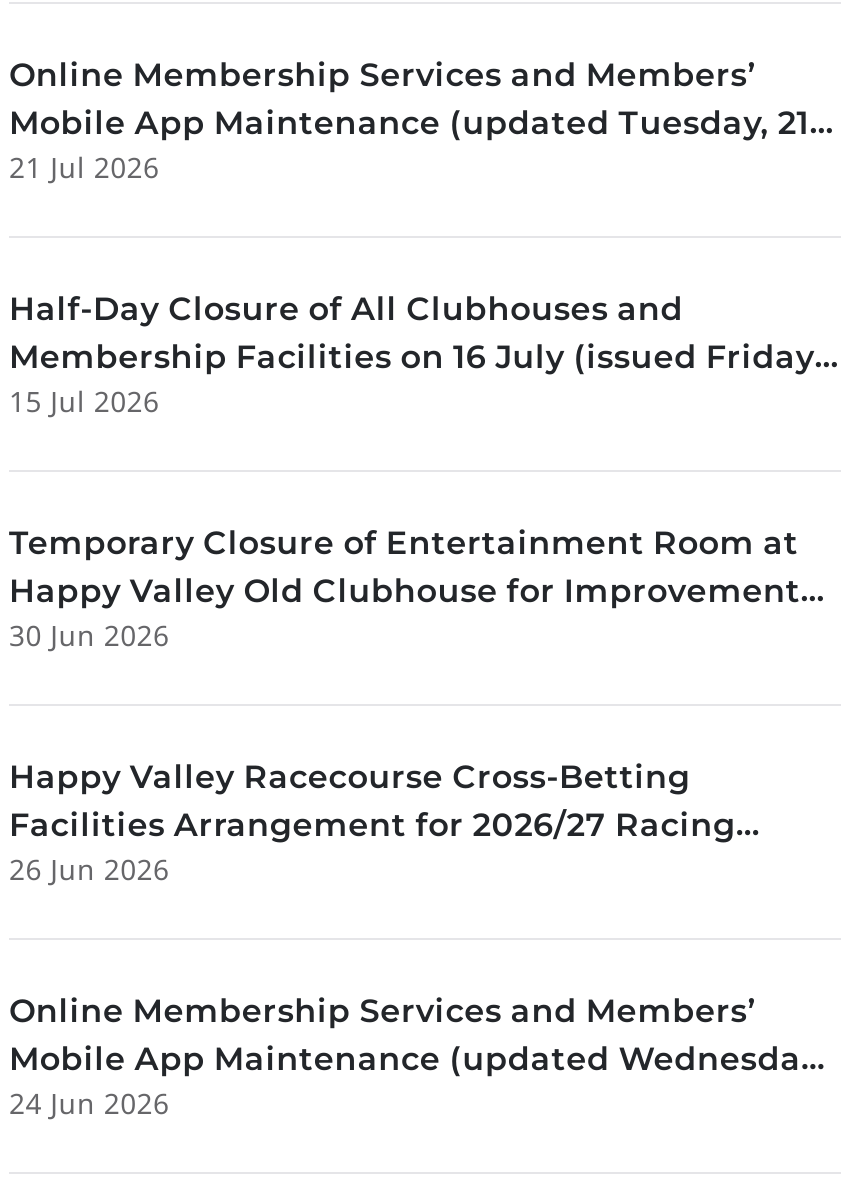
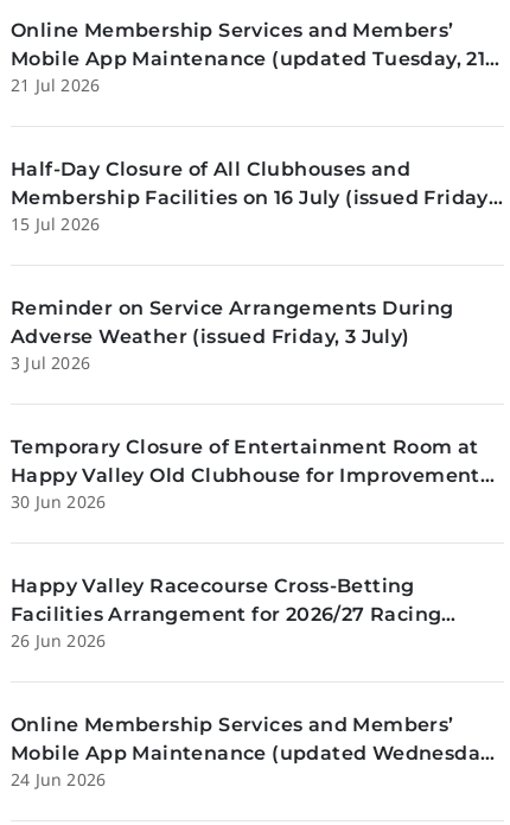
none -> [11,296,454,374] Reminder on Service Arrangements During | Adverse Weather (issued Friday, 3 July) | 3 Jul 2026

